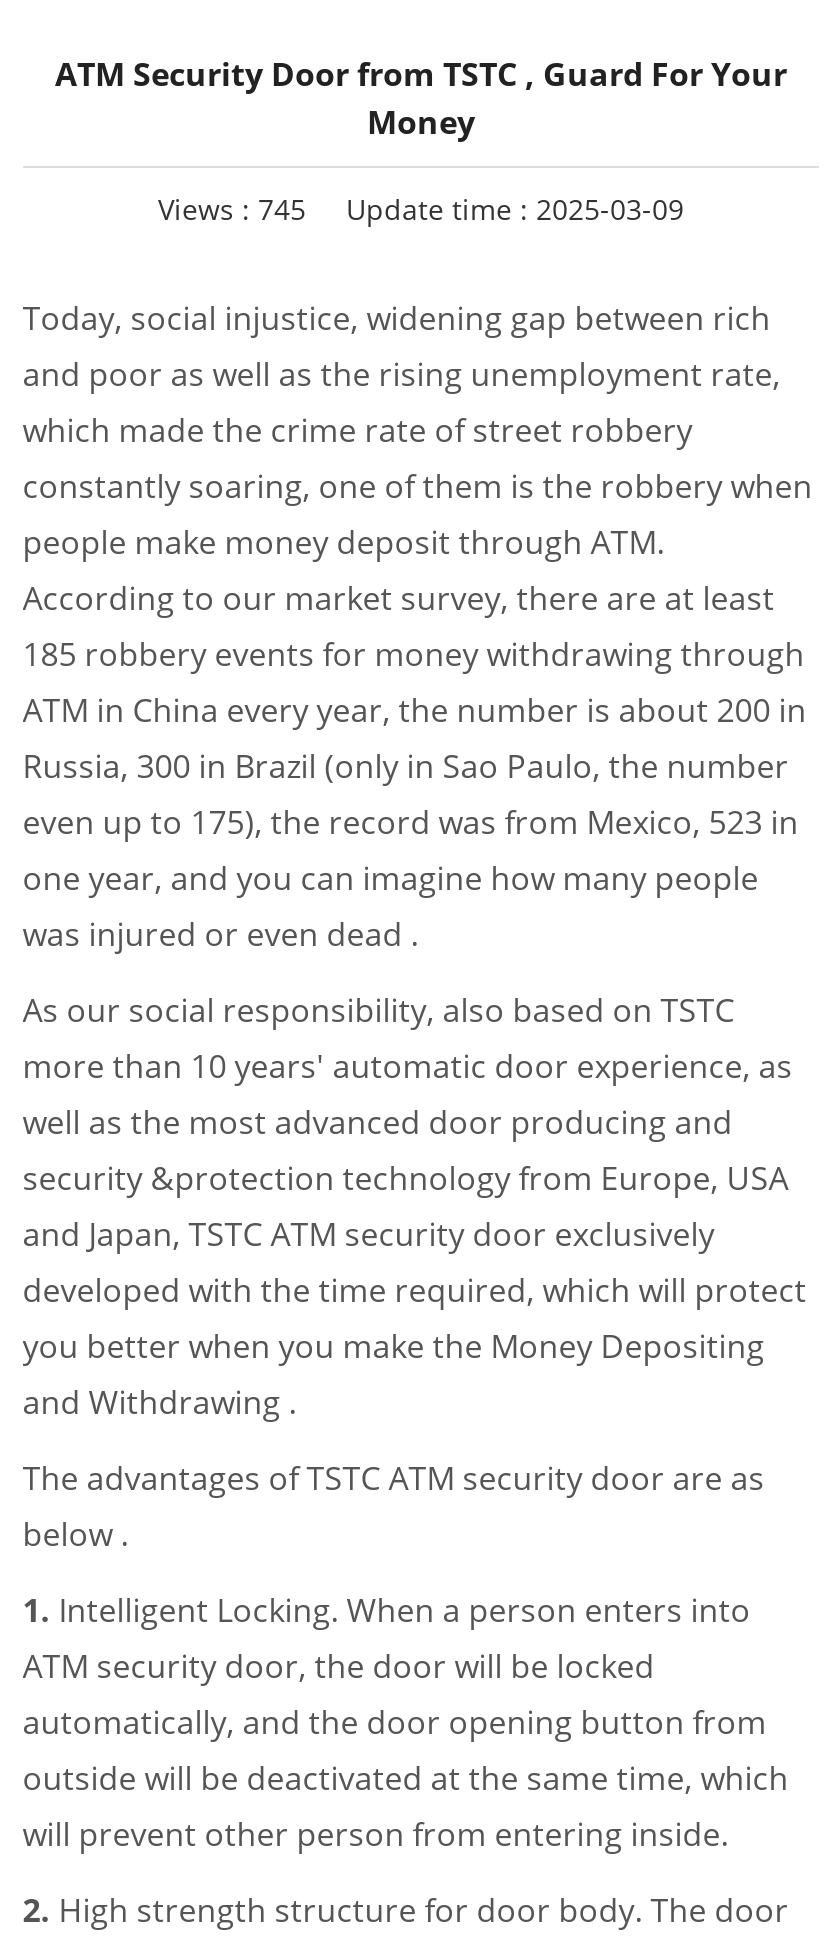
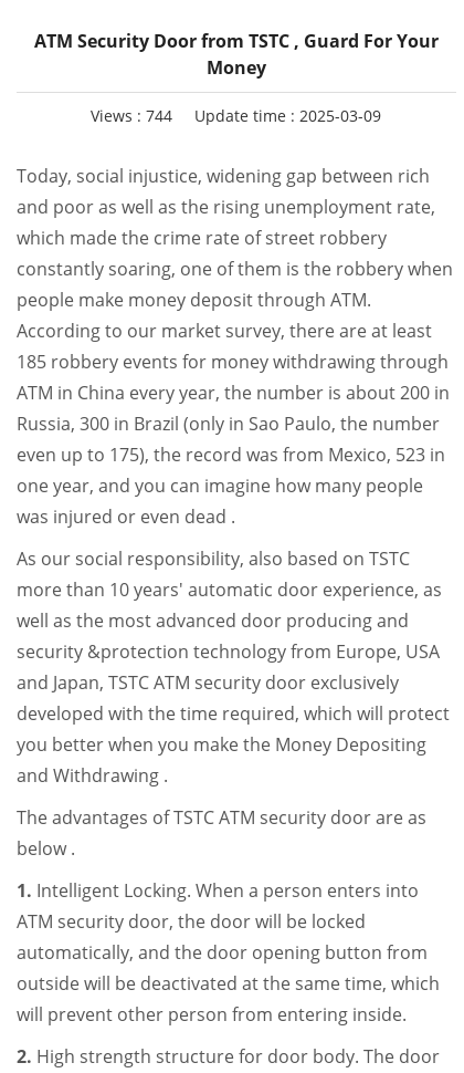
[158,190,684,228] Views : 745 Update time : 2025-03-09 -> [91,105,382,126] Views : 744 Update time : 2025-03-09

